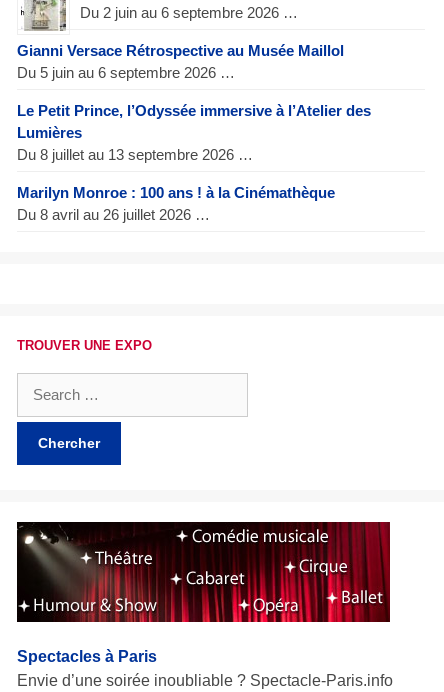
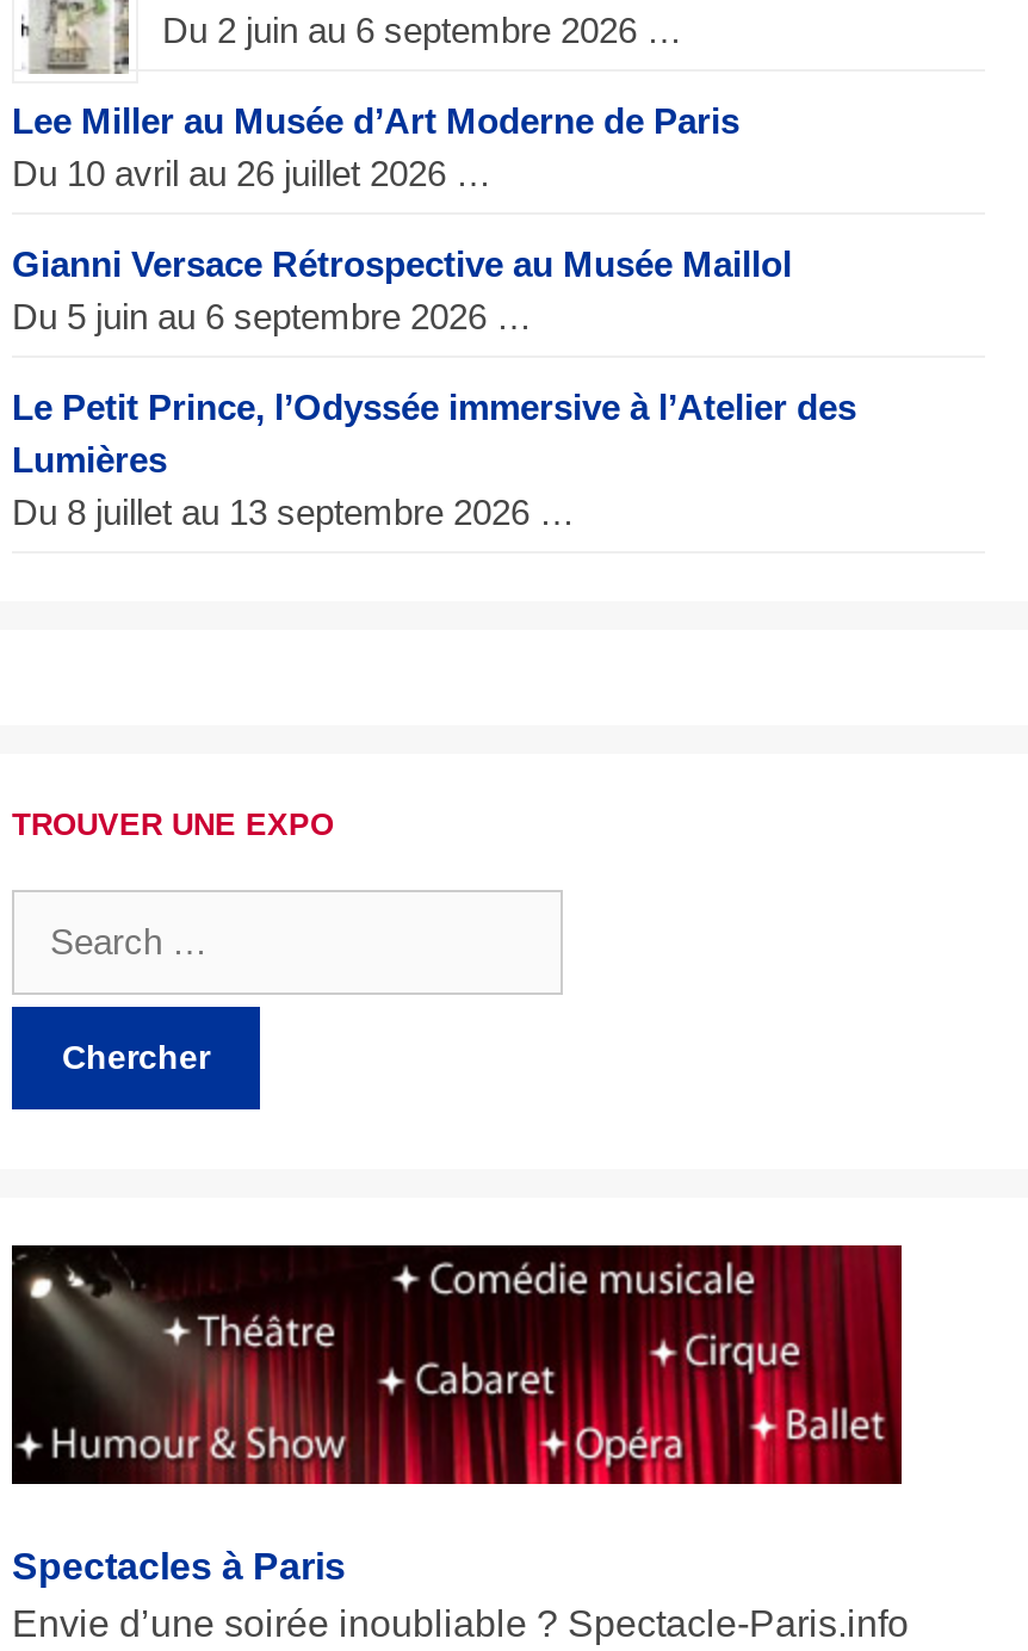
none -> [12,99,739,193] Lee Miller au Musée d’Art Moderne de Paris | Du 10 avril au 26 juillet 2026 …
moved [17,42,371,163] -> [12,243,856,531]: Gianni Versace Rétrospective au Musée Maillol | Du 5 juin au 6 septembre 2026 … | Le Petit Prince, l’Odyssée immersive à l’Atelier des | Lumières | Du 8 juillet au 13 septembre 2026 …
[17,184,335,223] Marilyn Monroe : 100 ans ! à la Cinémathèque | Du 8 avril au 26 juillet 2026 … -> none

